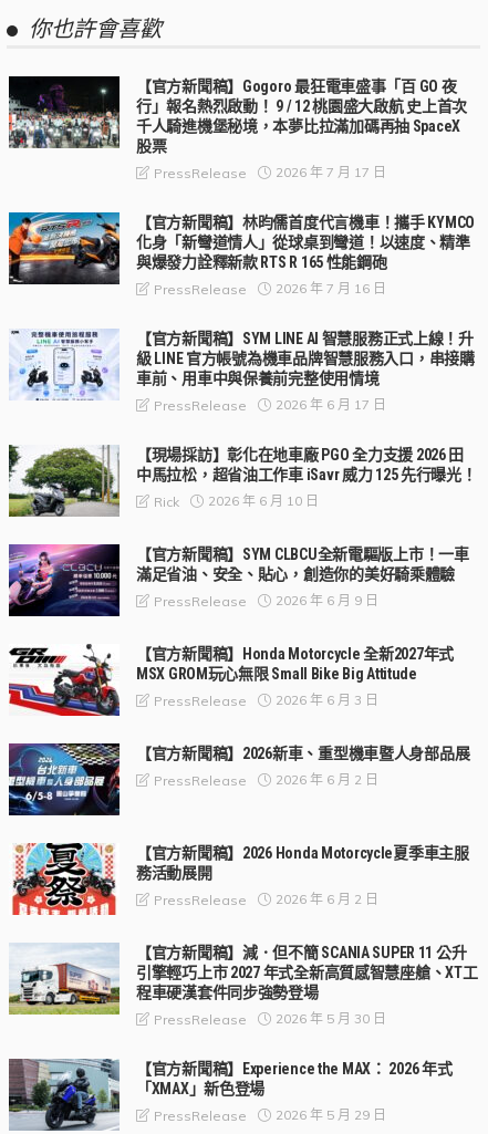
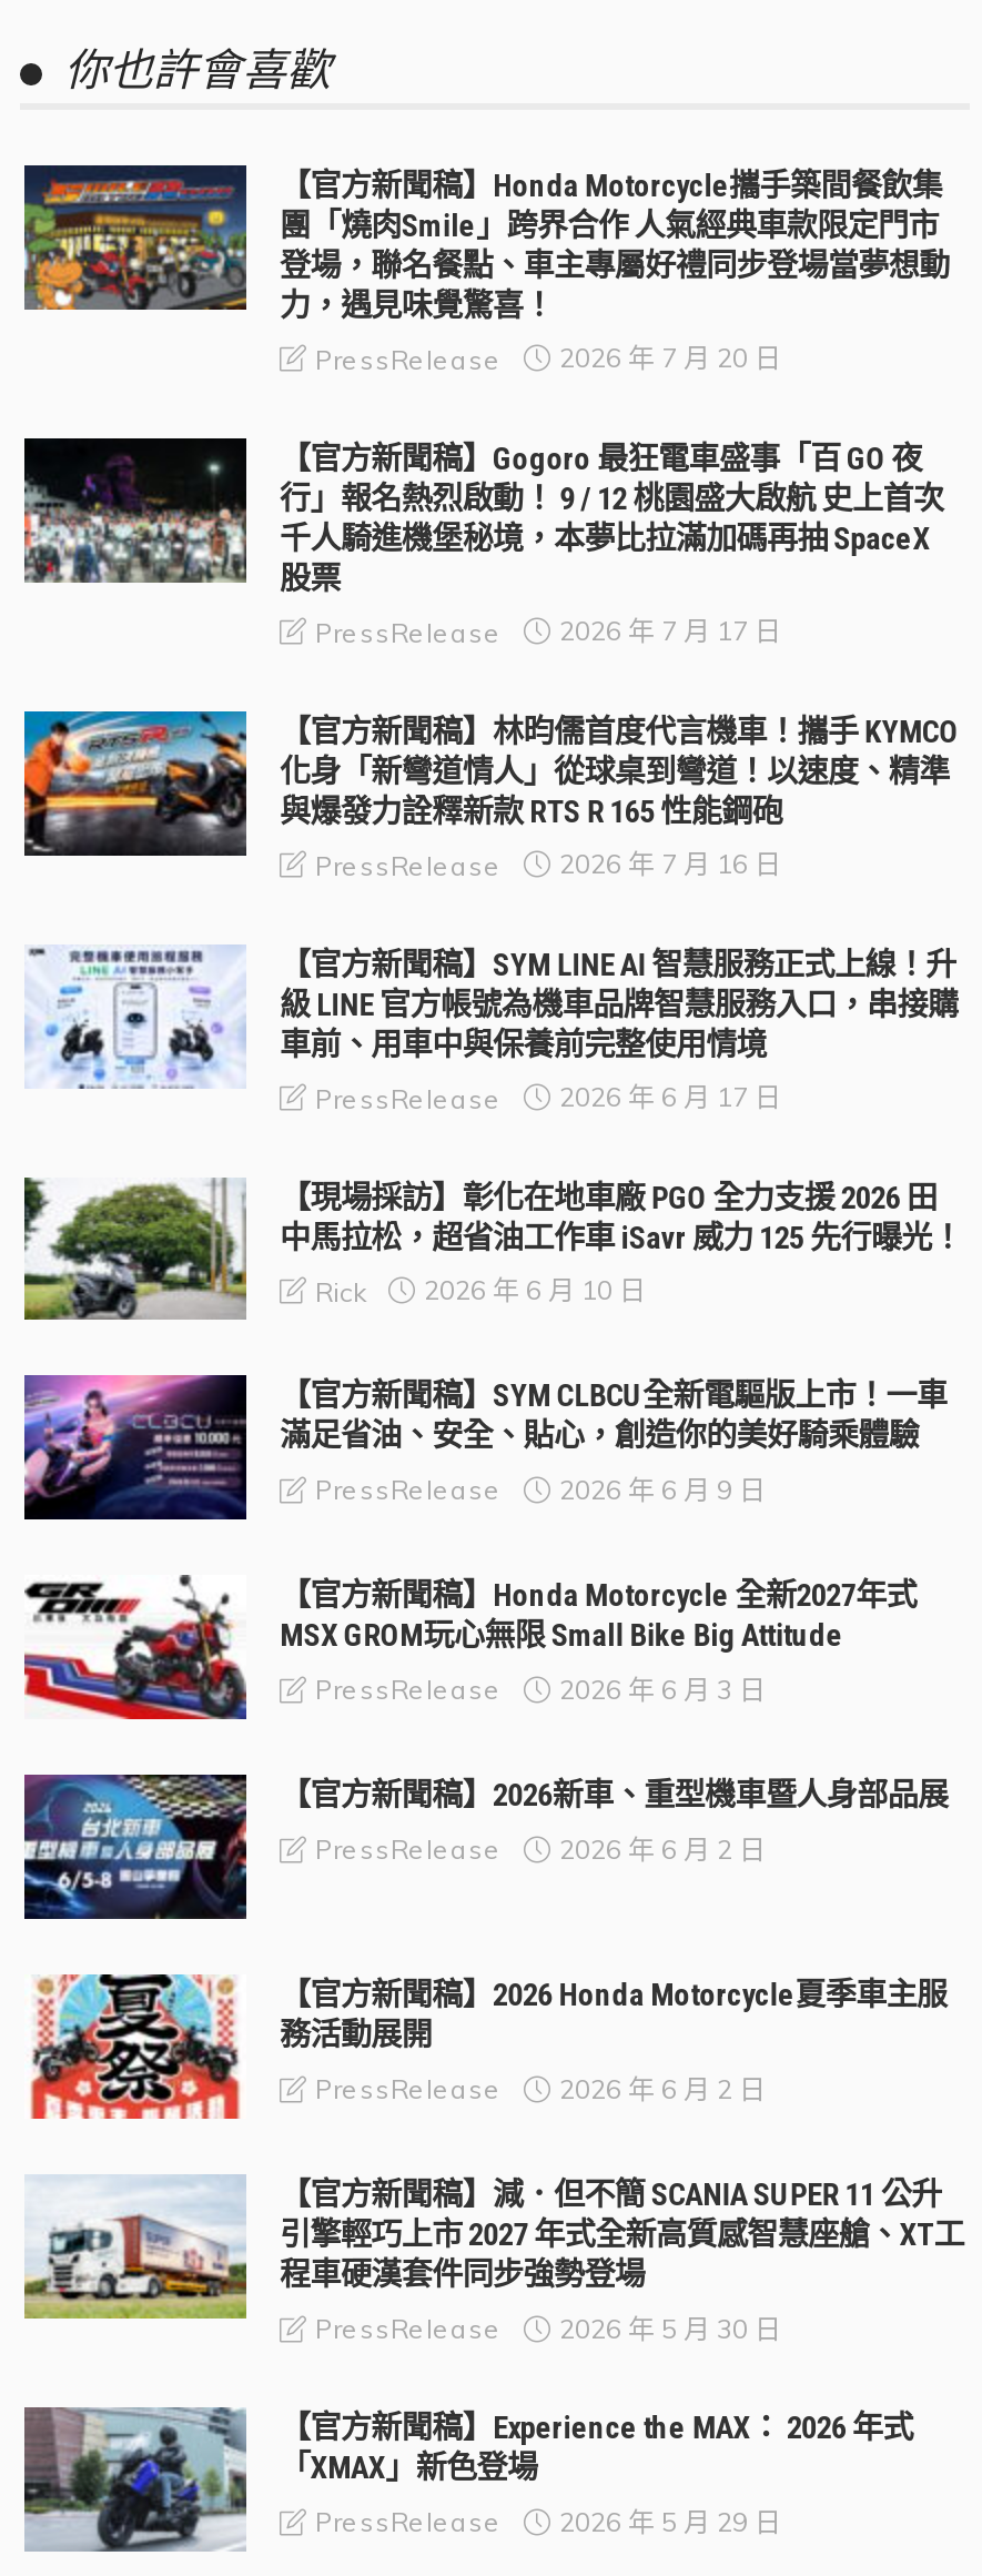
none -> [22,162,949,375] [image] | 【官方新聞稿】Honda Motorcycle攜手築間餐飲集 | 團「燒肉Smile」跨界合作 人氣經典車款限定門市 | 登場，聯名餐點、車主專屬好禮同步登場當夢想動 | 力，遇見味覺驚喜！ | PressRelease | 2026 年 7 月 20 日

